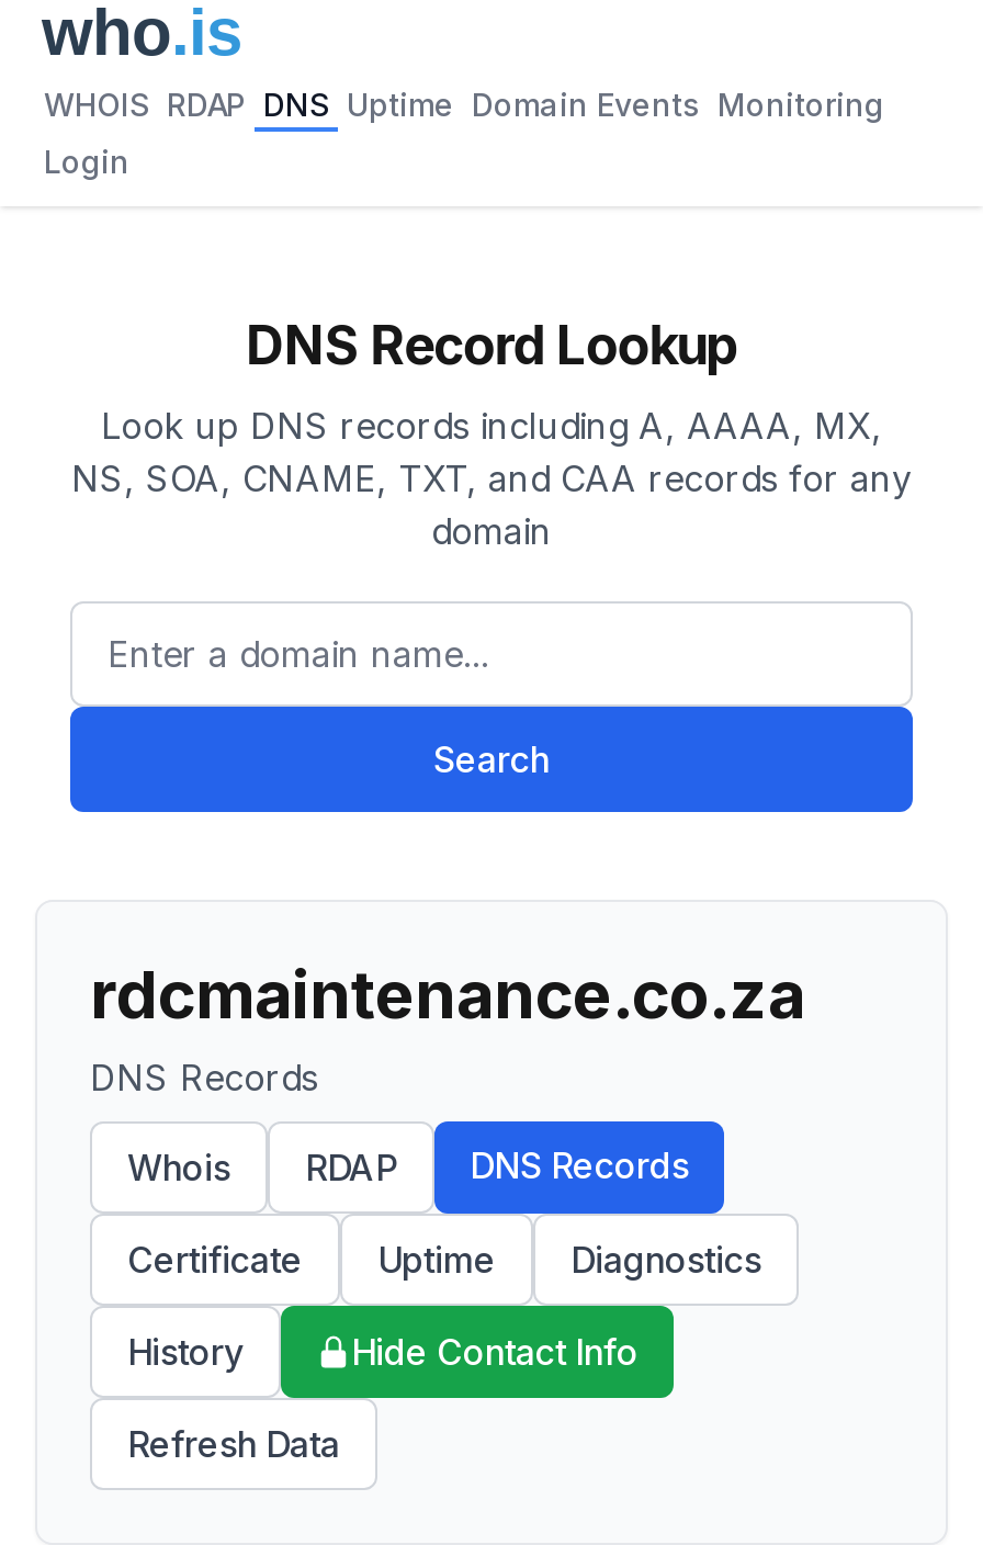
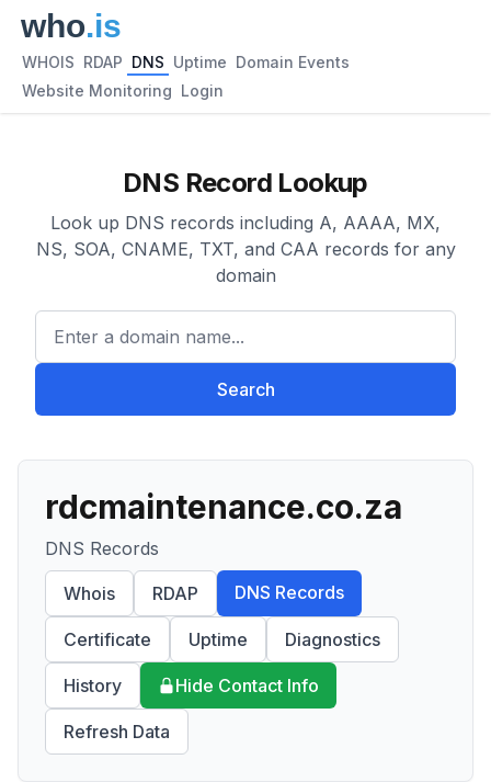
[44,86,884,123] WHOIS RDAP DNS Uptime Domain Events Monitoring -> [22,53,350,71] WHOIS RDAP DNS Uptime Domain Events
[44,143,129,180] Login -> [22,81,224,100] Website Monitoring Login

